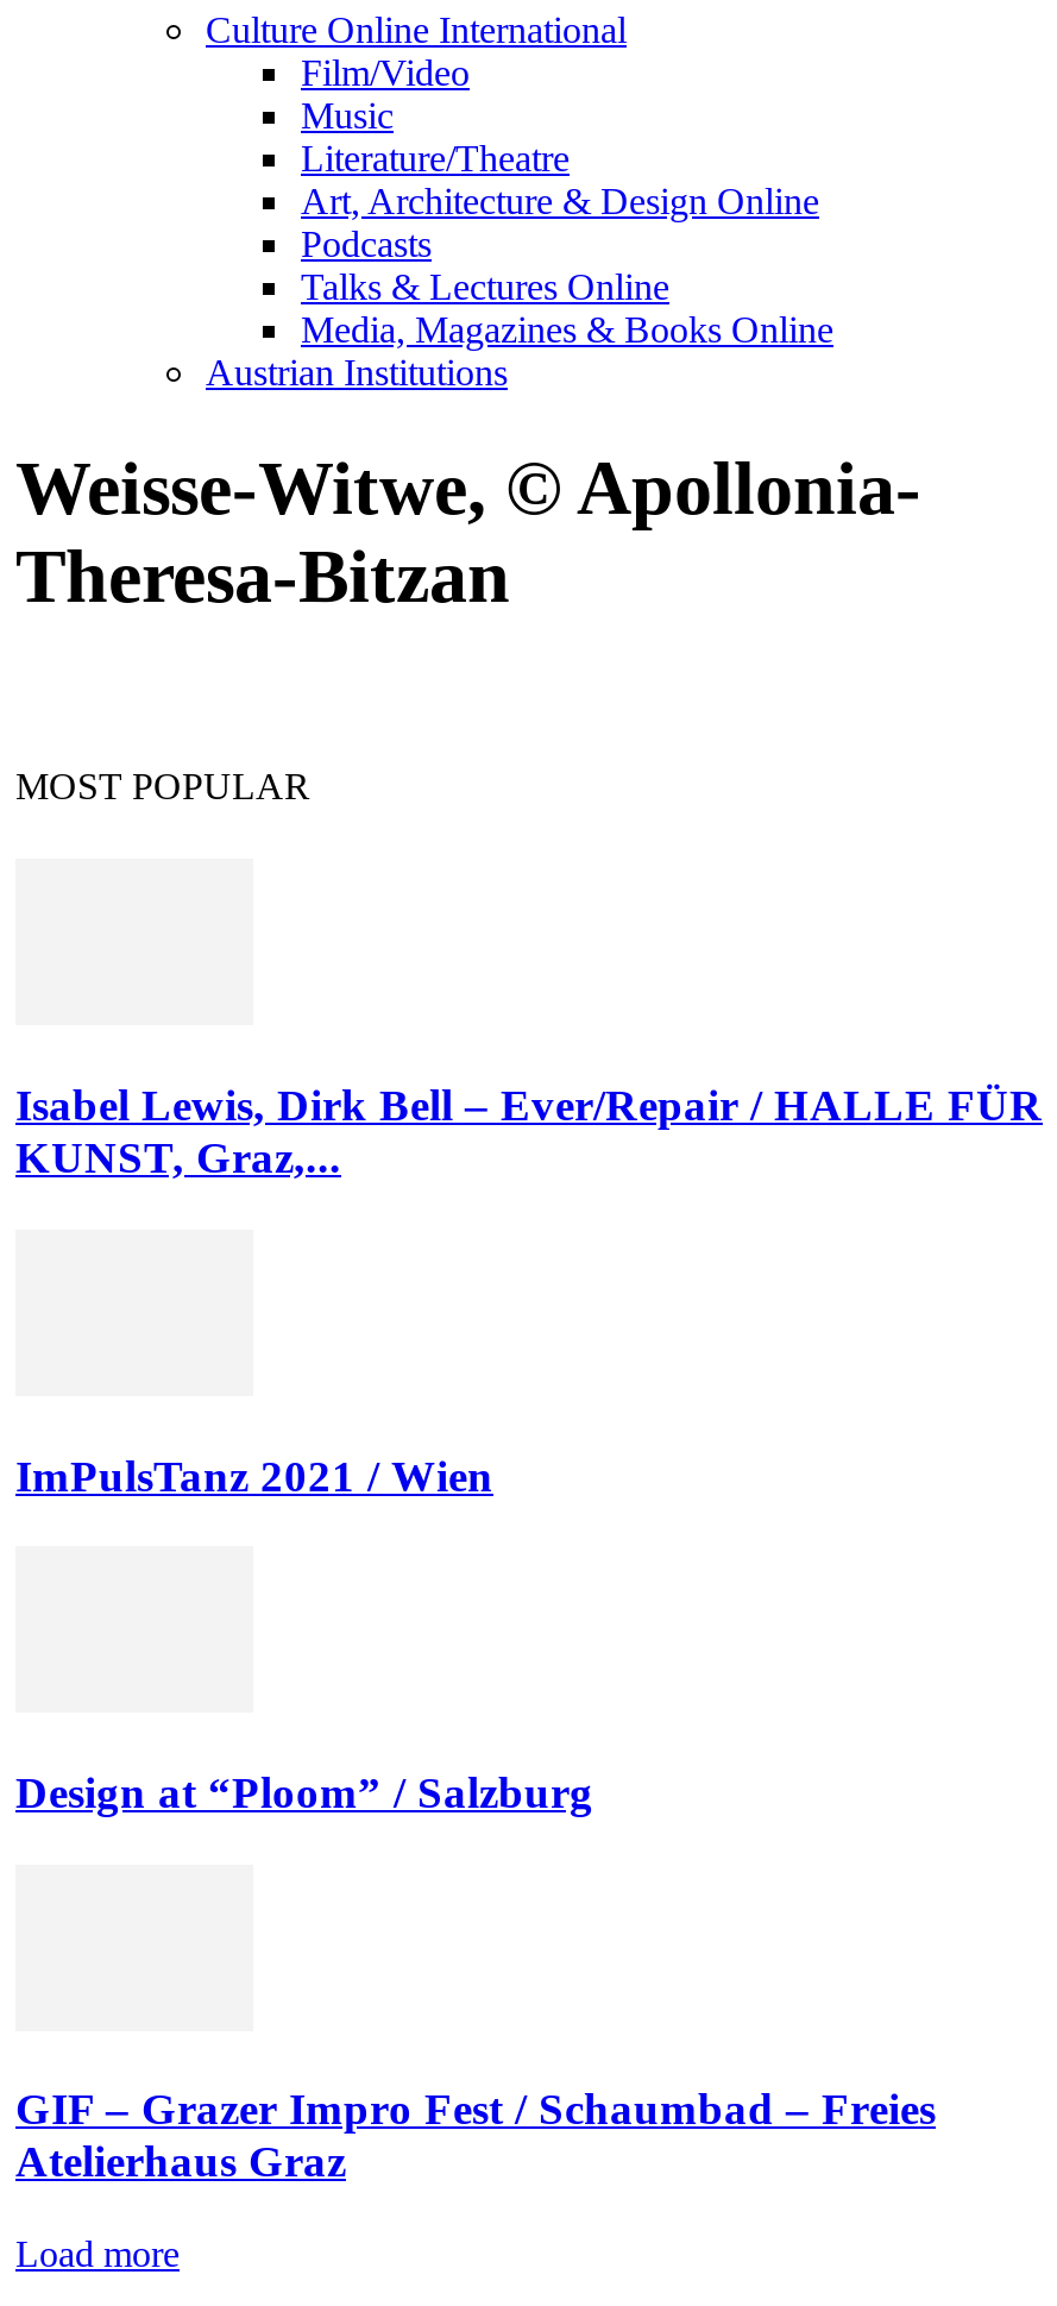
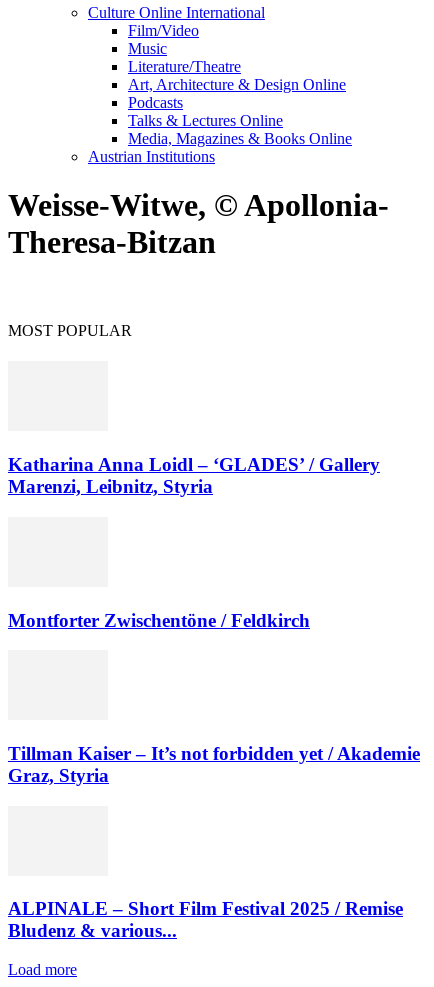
[15,1080,1043,1182] Isabel Lewis, Dirk Bell – Ever/Repair / HALLE FÜR | KUNST, Graz,... -> [8,454,380,497] Katharina Anna Loidl – ‘GLADES’ / Gallery | Marenzi, Leibnitz, Styria
[15,1450,493,1500] ImPulsTanz 2021 / Wien -> [8,610,310,631] Montforter Zwischentöne / Feldkirch
[15,1767,593,1817] Design at “Ploom” / Salzburg -> [8,743,420,786] Tillman Kaiser – It’s not forbidden yet / Akademie | Graz, Styria
[15,2085,936,2187] GIF – Grazer Impro Fest / Schaumbad – Freies | Atelierhaus Graz -> [8,898,403,941] ALPINALE – Short Film Festival 2025 / Remise | Bludenz & various...

